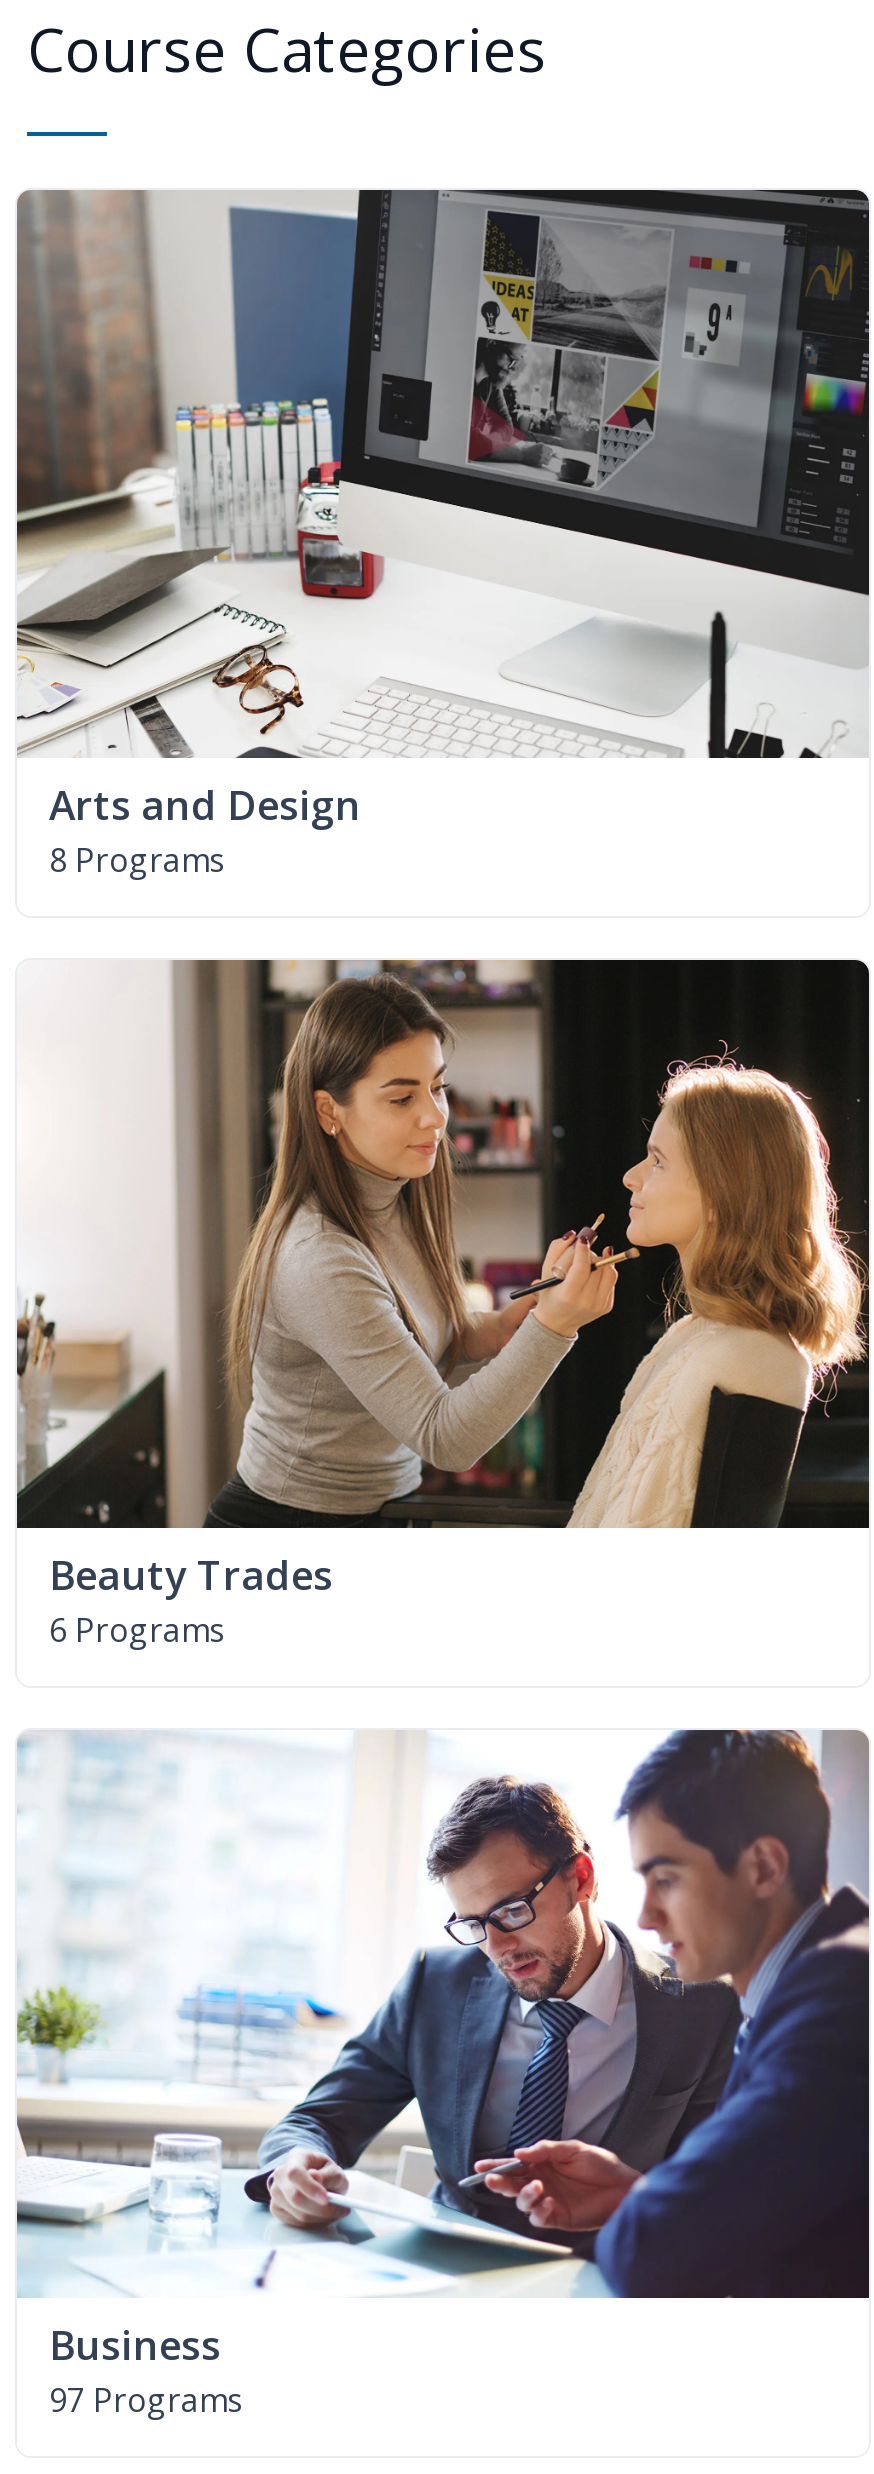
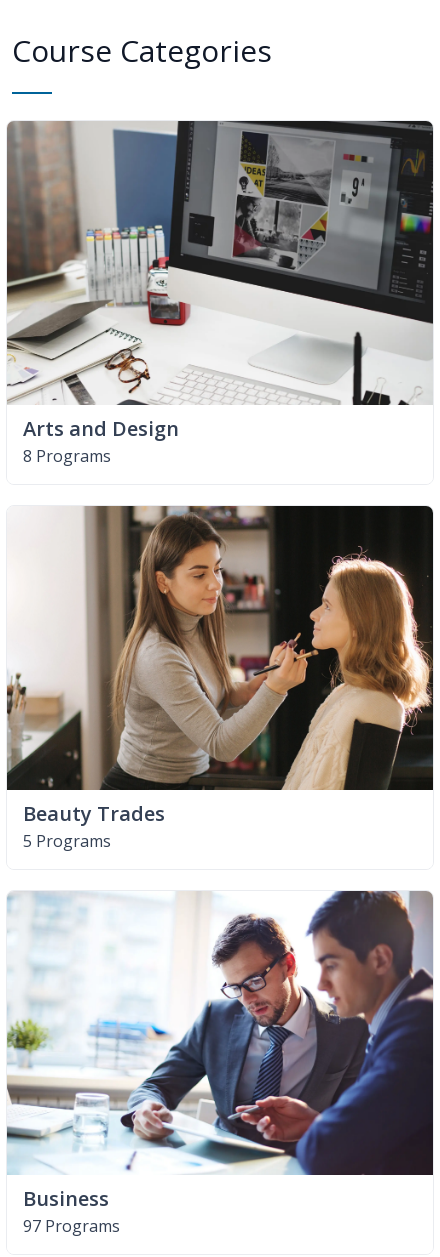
[49,1608,225,1652] 6 Programs -> [23,830,111,852] 5 Programs

